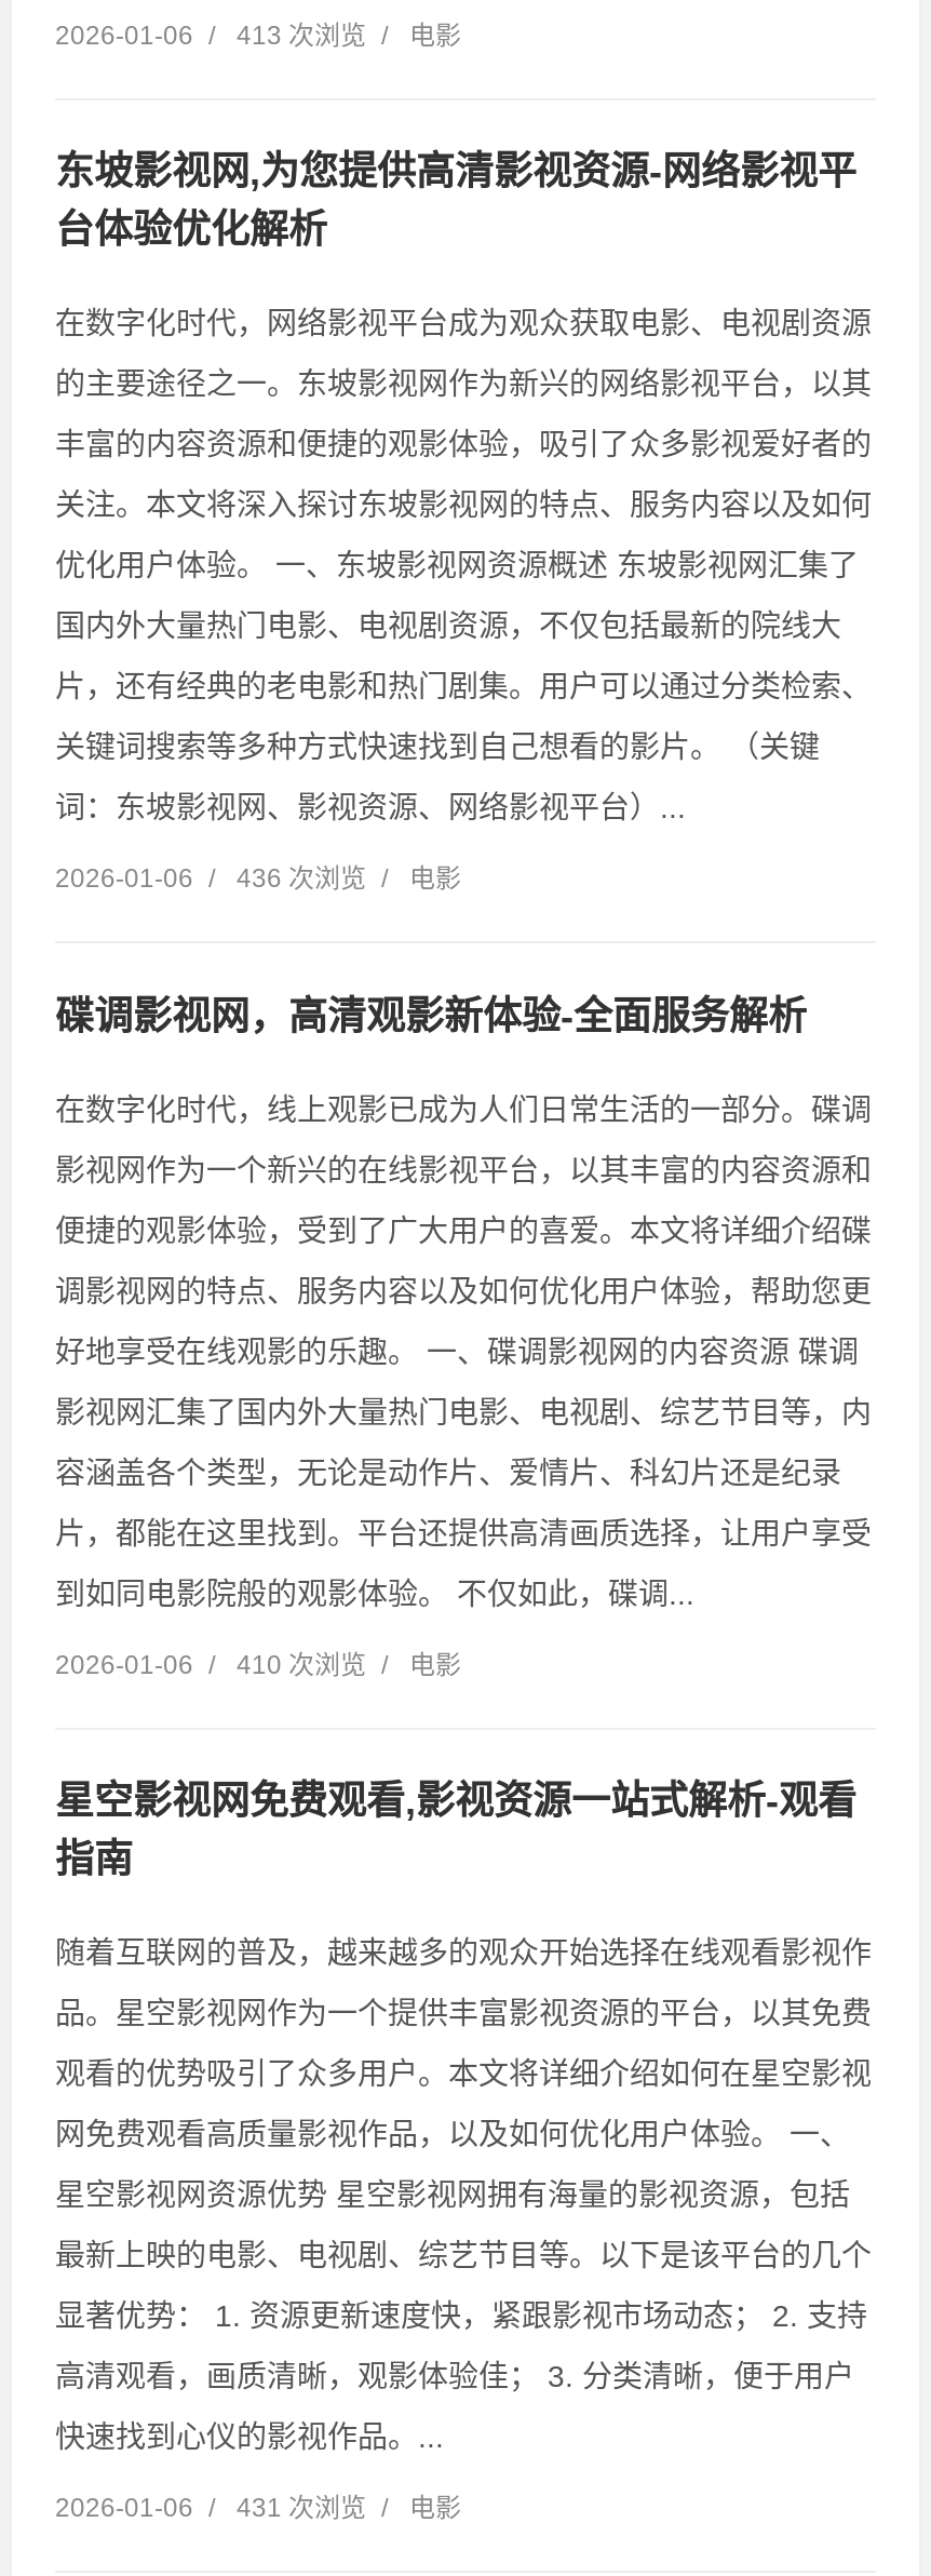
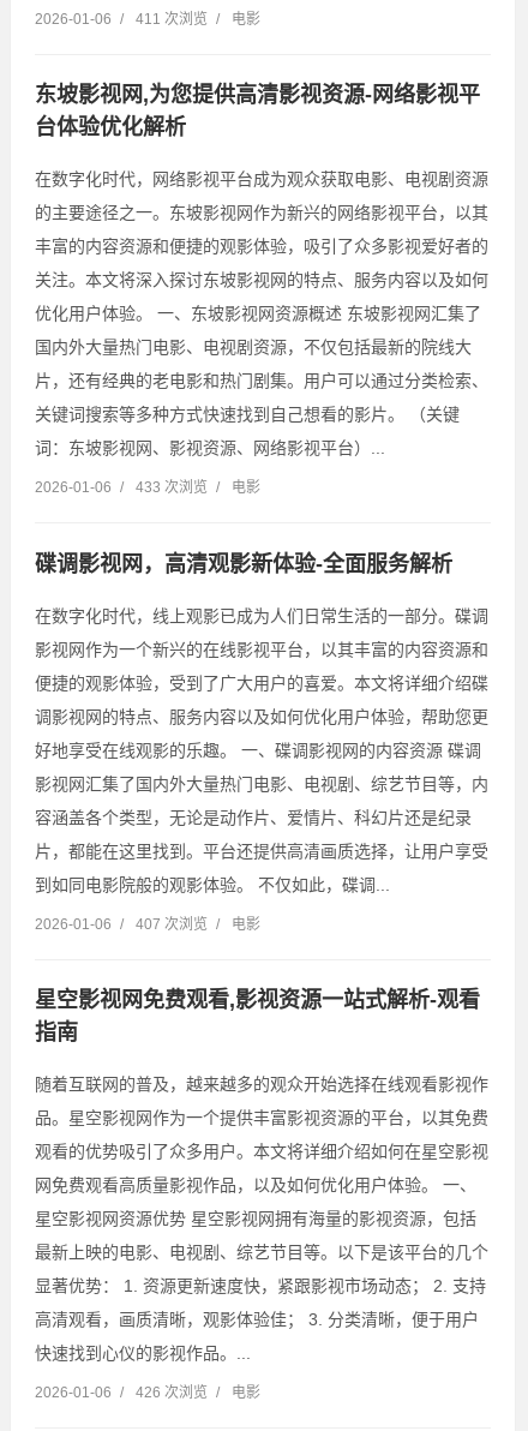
[55,20,461,50] 2026-01-06 / 413 次浏览 / 电影 -> [35,11,260,27] 2026-01-06 / 411 次浏览 / 电影
[55,863,461,893] 2026-01-06 / 436 次浏览 / 电影 -> [35,479,260,496] 2026-01-06 / 433 次浏览 / 电影
[55,1649,461,1679] 2026-01-06 / 410 次浏览 / 电影 -> [35,915,260,932] 2026-01-06 / 407 次浏览 / 电影
[55,2492,461,2522] 2026-01-06 / 431 次浏览 / 电影 -> [35,1384,260,1400] 2026-01-06 / 426 次浏览 / 电影

